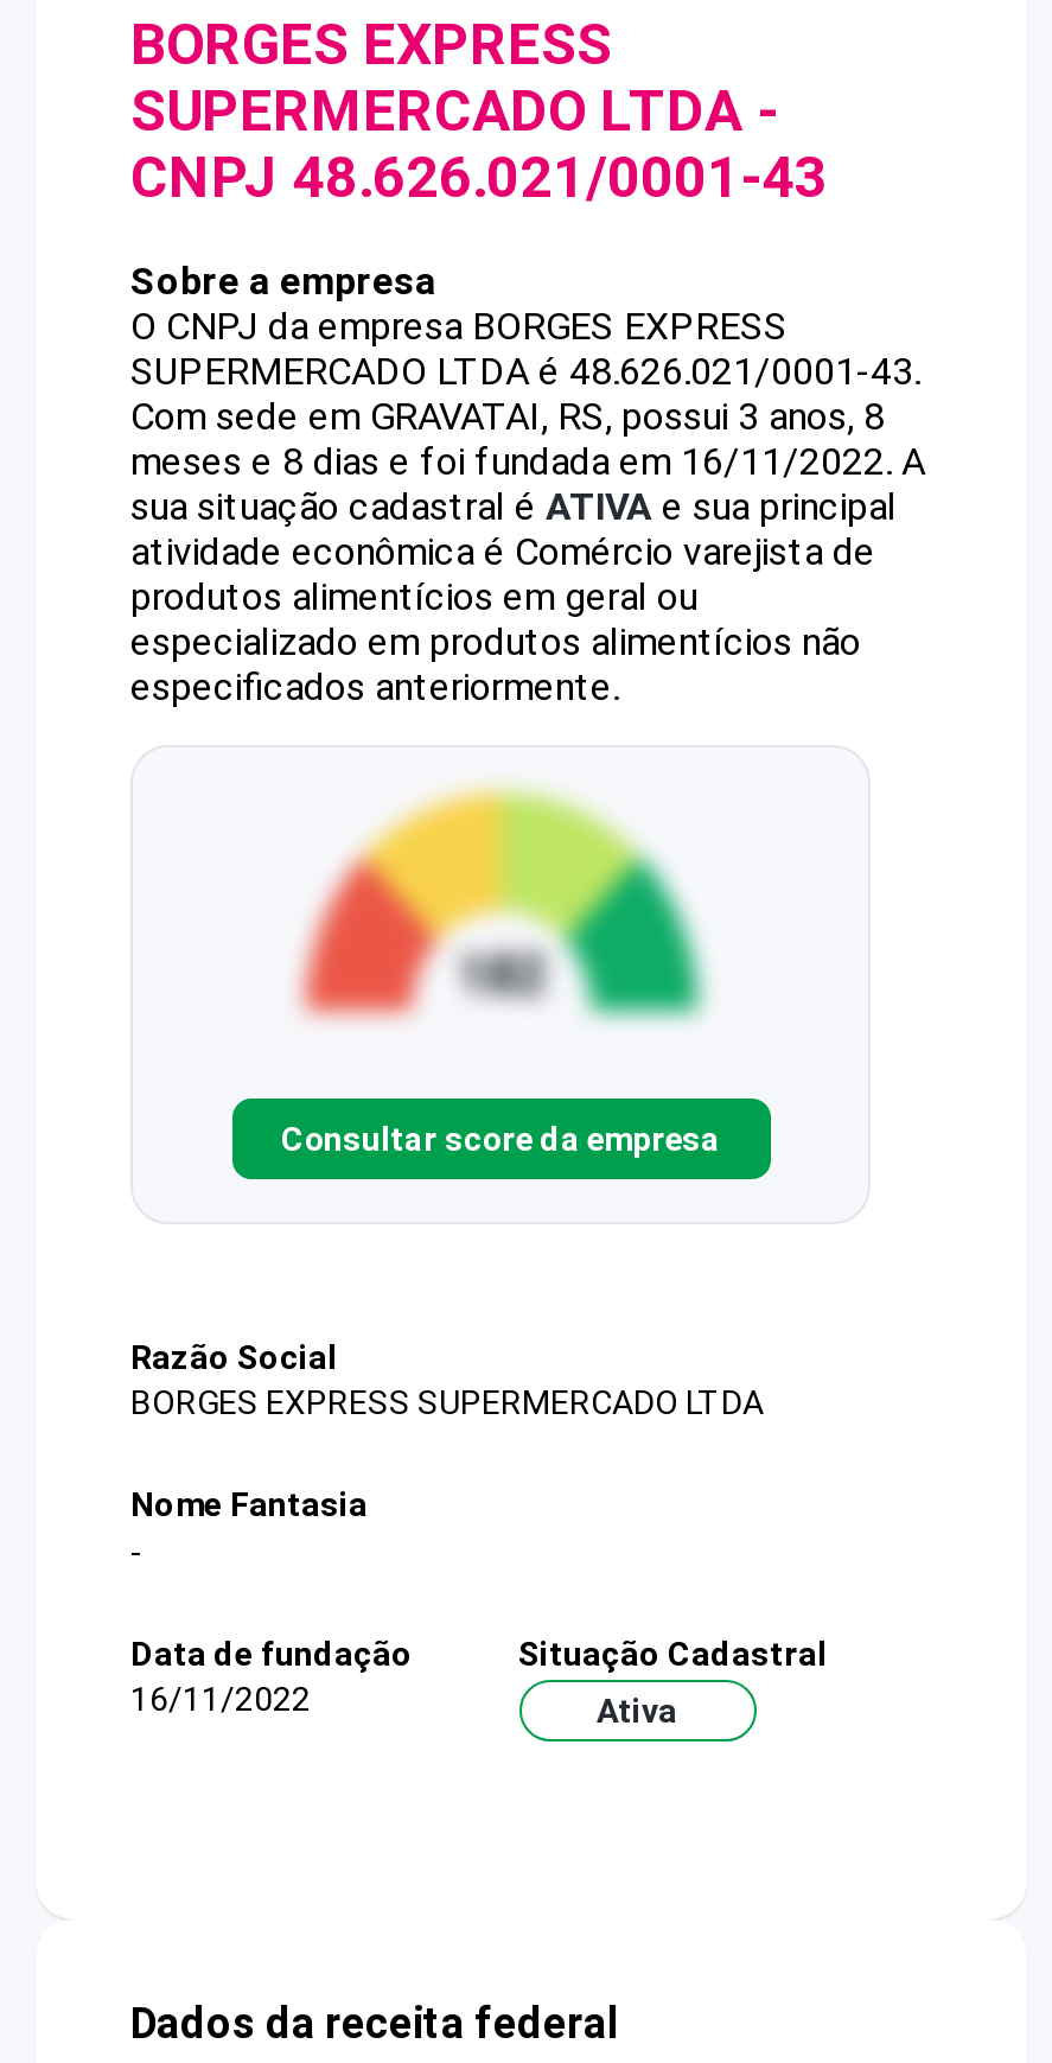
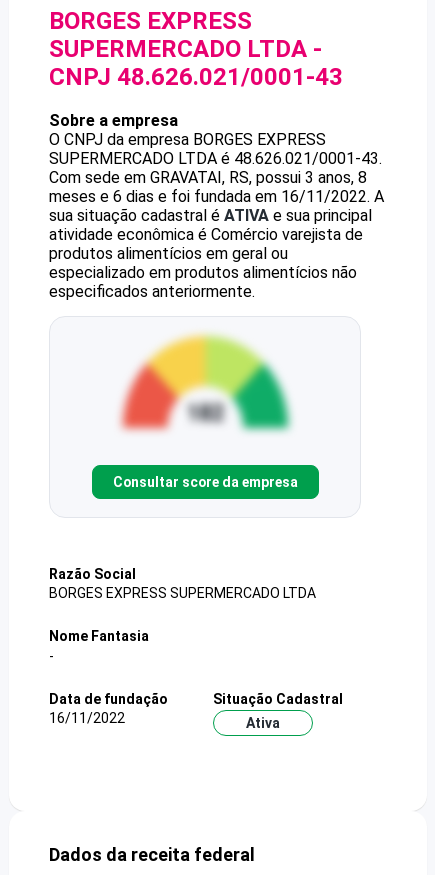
[130,439,925,484] meses e 8 dias e foi fundada em 16/11/2022. A -> [49,187,384,206] meses e 6 dias e foi fundada em 16/11/2022. A

